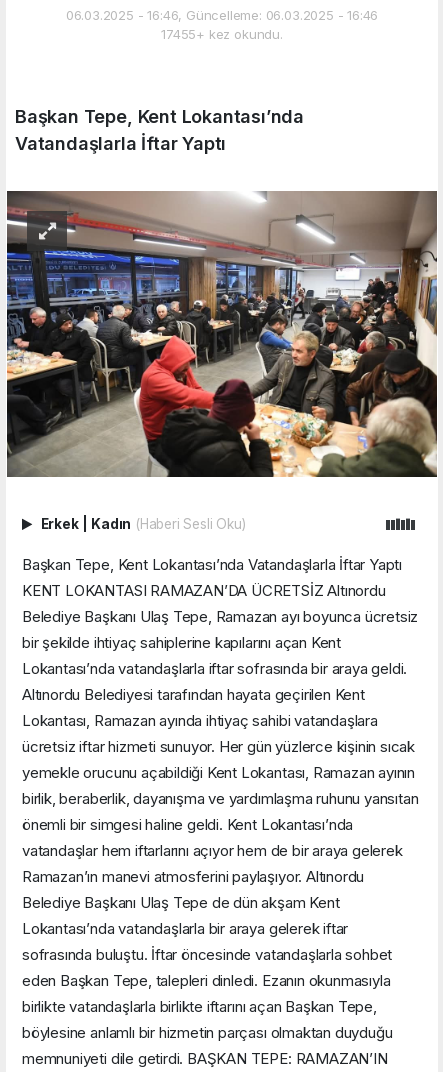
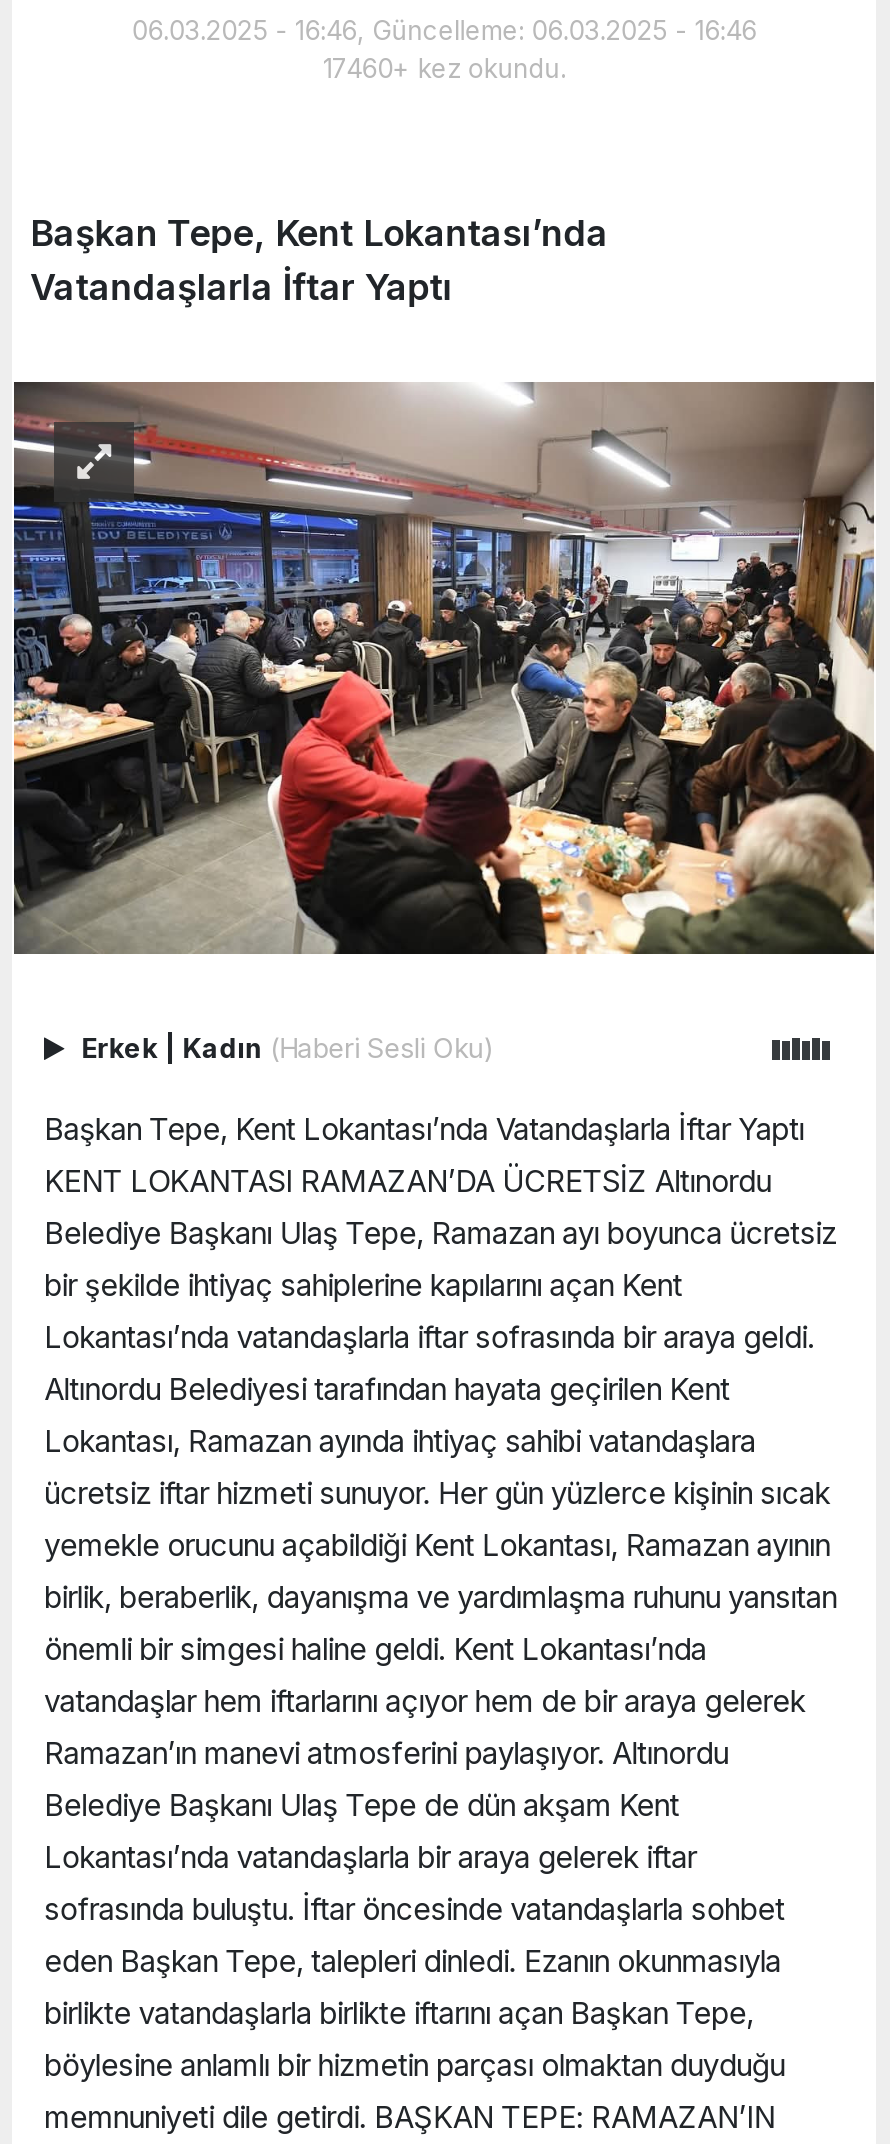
[161,26,283,42] 17455+ kez okundu. -> [322,52,566,84] 17460+ kez okundu.

